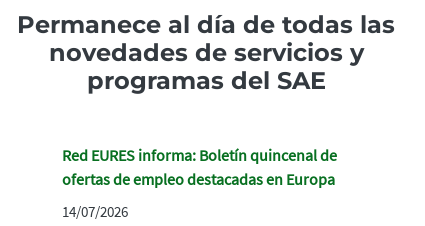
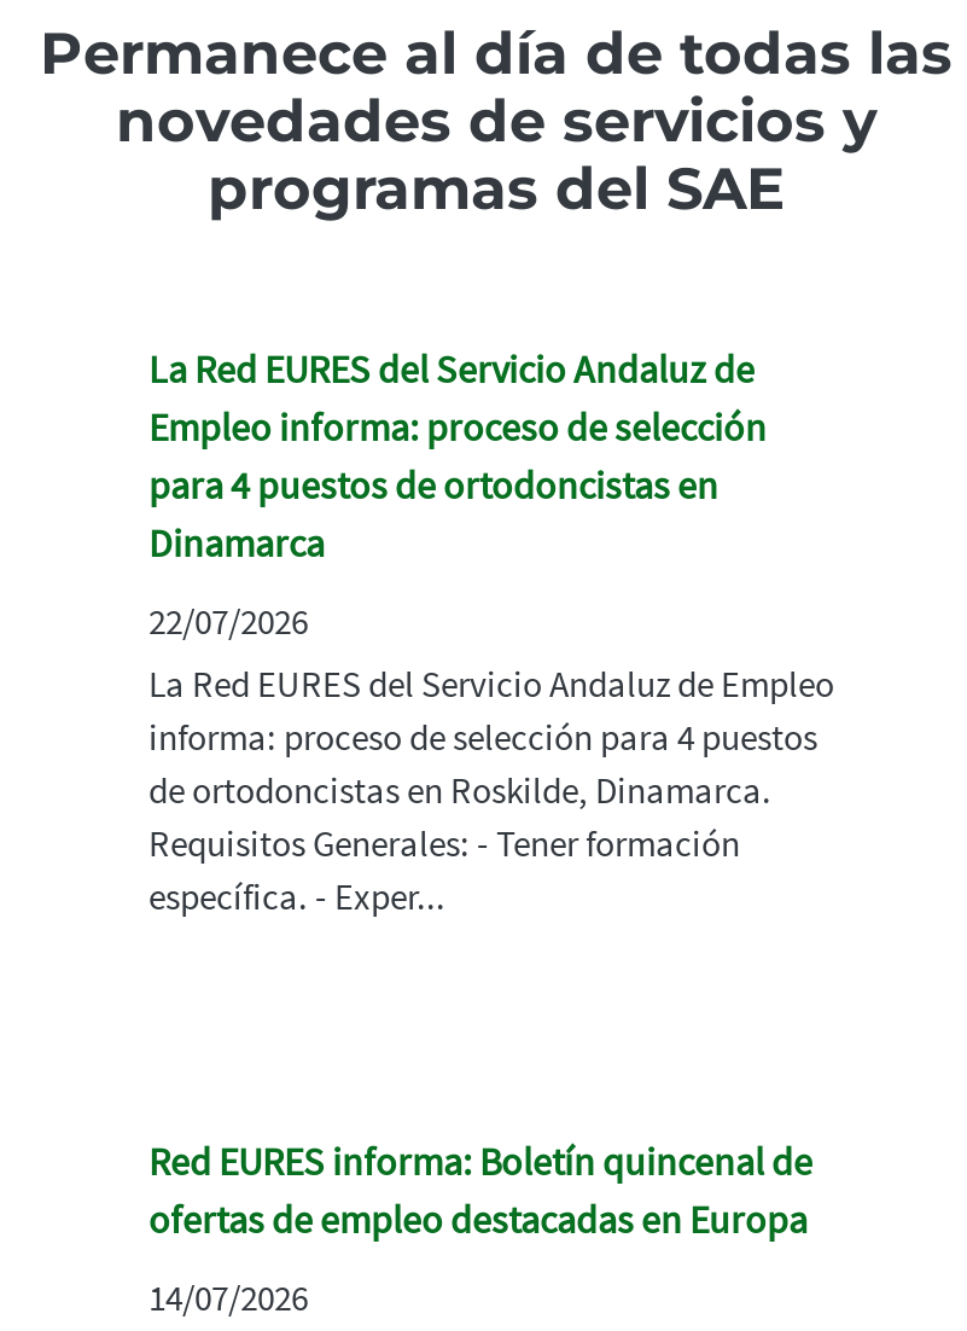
none -> [148,344,834,919] La Red EURES del Servicio Andaluz de | Empleo informa: proceso de selección | para 4 puestos de ortodoncistas en | Dinamarca | 22/07/2026 | La Red EURES del Servicio Andaluz de Empleo | informa: proceso de selección para 4 puestos | de ortodoncistas en Roskilde, Dinamarca. | Requisitos Generales: - Tener formación | específica. - Exper...

